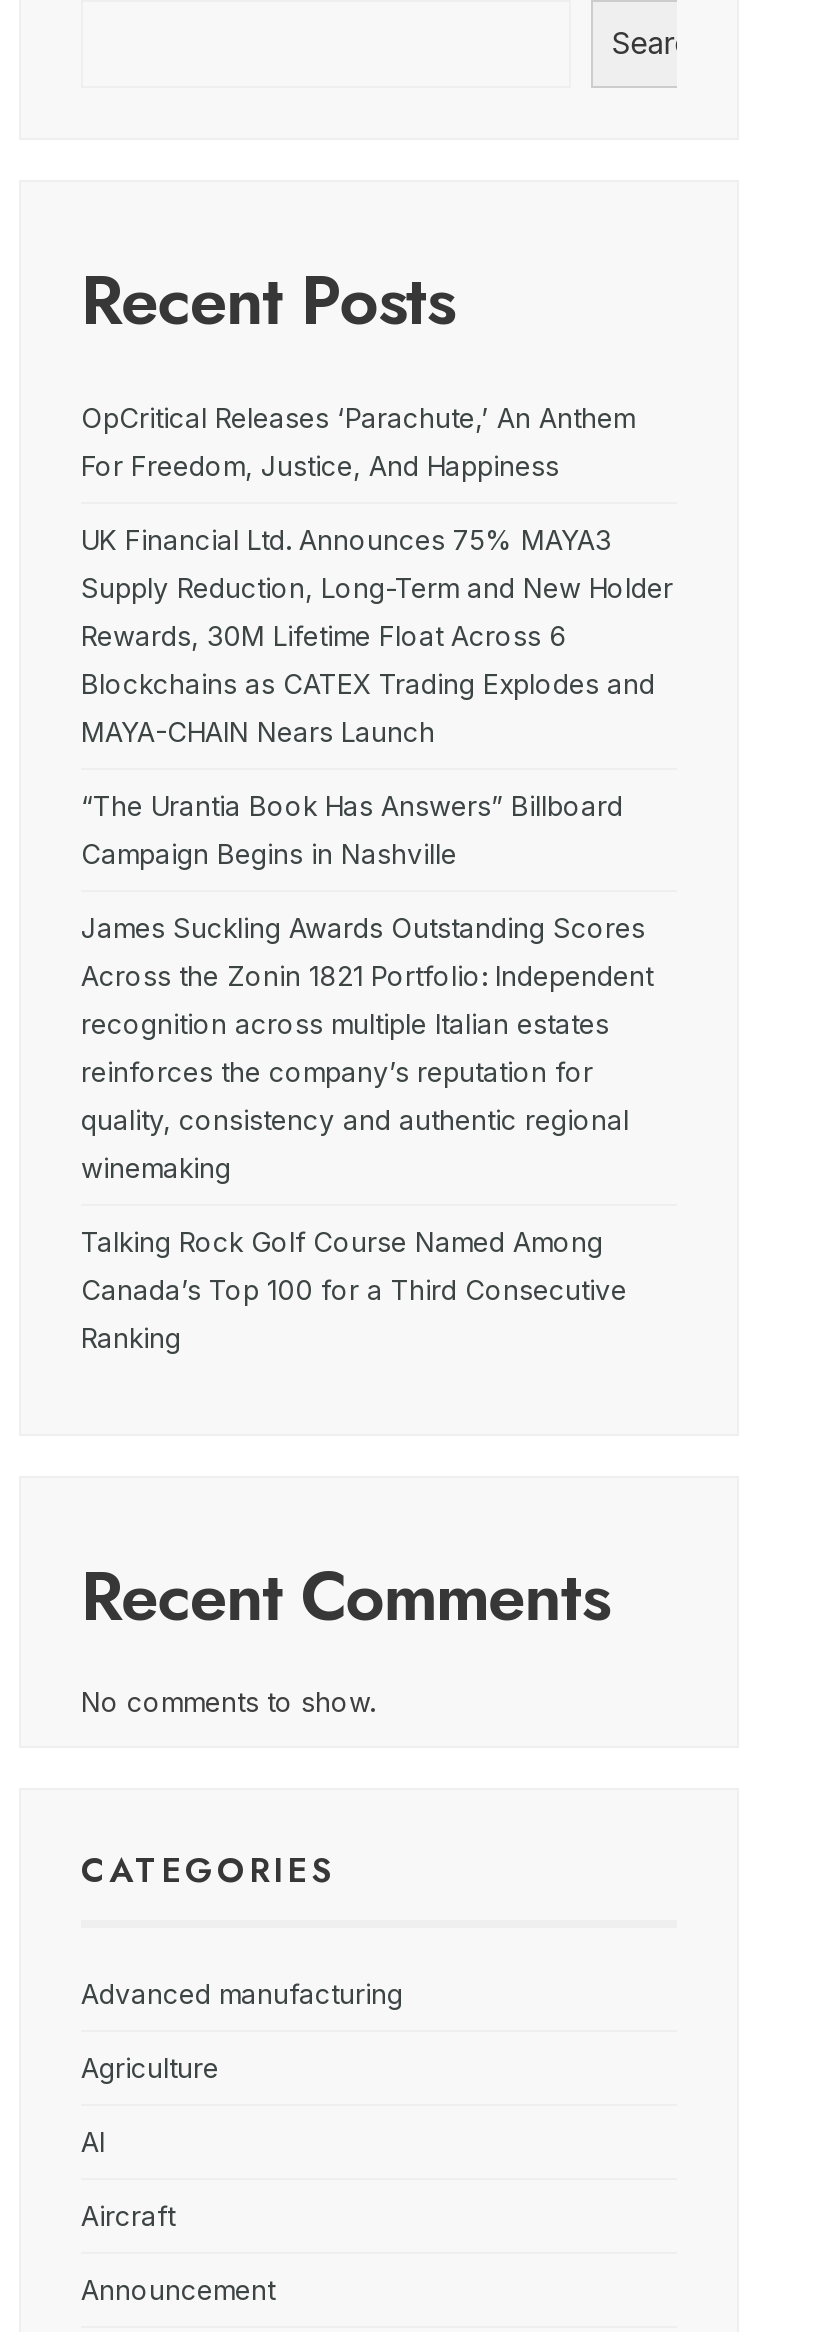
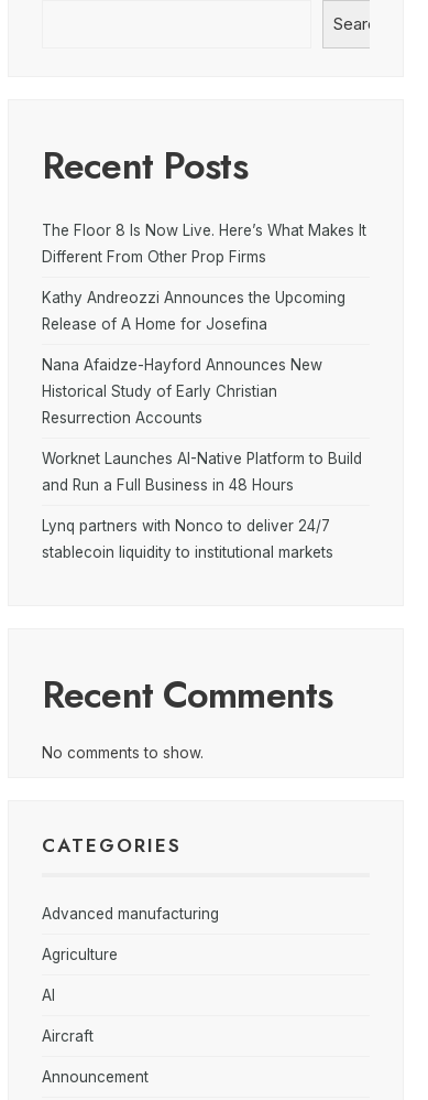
[81,402,673,1354] OpCritical Releases ‘Parachute,’ An Anthem | For Freedom, Justice, And Happiness | UK Financial Ltd. Announces 75% MAYA3 | Supply Reduction, Long-Term and New Holder | Rewards, 30M Lifetime Float Across 6 | Blockchains as CATEX Trading Explodes and | MAYA-CHAIN Nears Launch | “The Urantia Book Has Answers” Billboard | Campaign Begins in Nashville | James Suckling Awards Outstanding Scores | Across the Zonin 1821 Portfolio: Independent | recognition across multiple Italian estates | reinforces the company’s reputation for | quality, consistency and authentic regional | winemaking | Talking Rock Golf Course Named Among | Canada’s Top 100 for a Third Consecutive | Ranking -> [42,222,366,561] The Floor 8 Is Now Live. Here’s What Makes It | Different From Other Prop Firms | Kathy Andreozzi Announces the Upcoming | Release of A Home for Josefina | Nana Afaidze-Hayford Announces New | Historical Study of Early Christian | Resurrection Accounts | Worknet Launches AI-Native Platform to Build | and Run a Full Business in 48 Hours | Lynq partners with Nonco to deliver 24/7 | stablecoin liquidity to institutional markets

